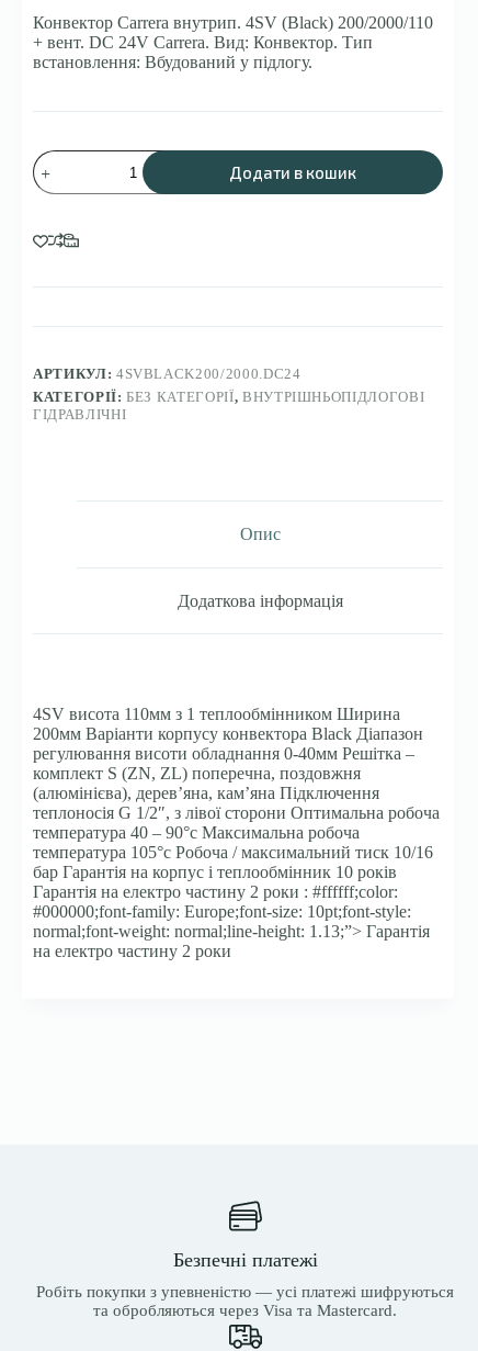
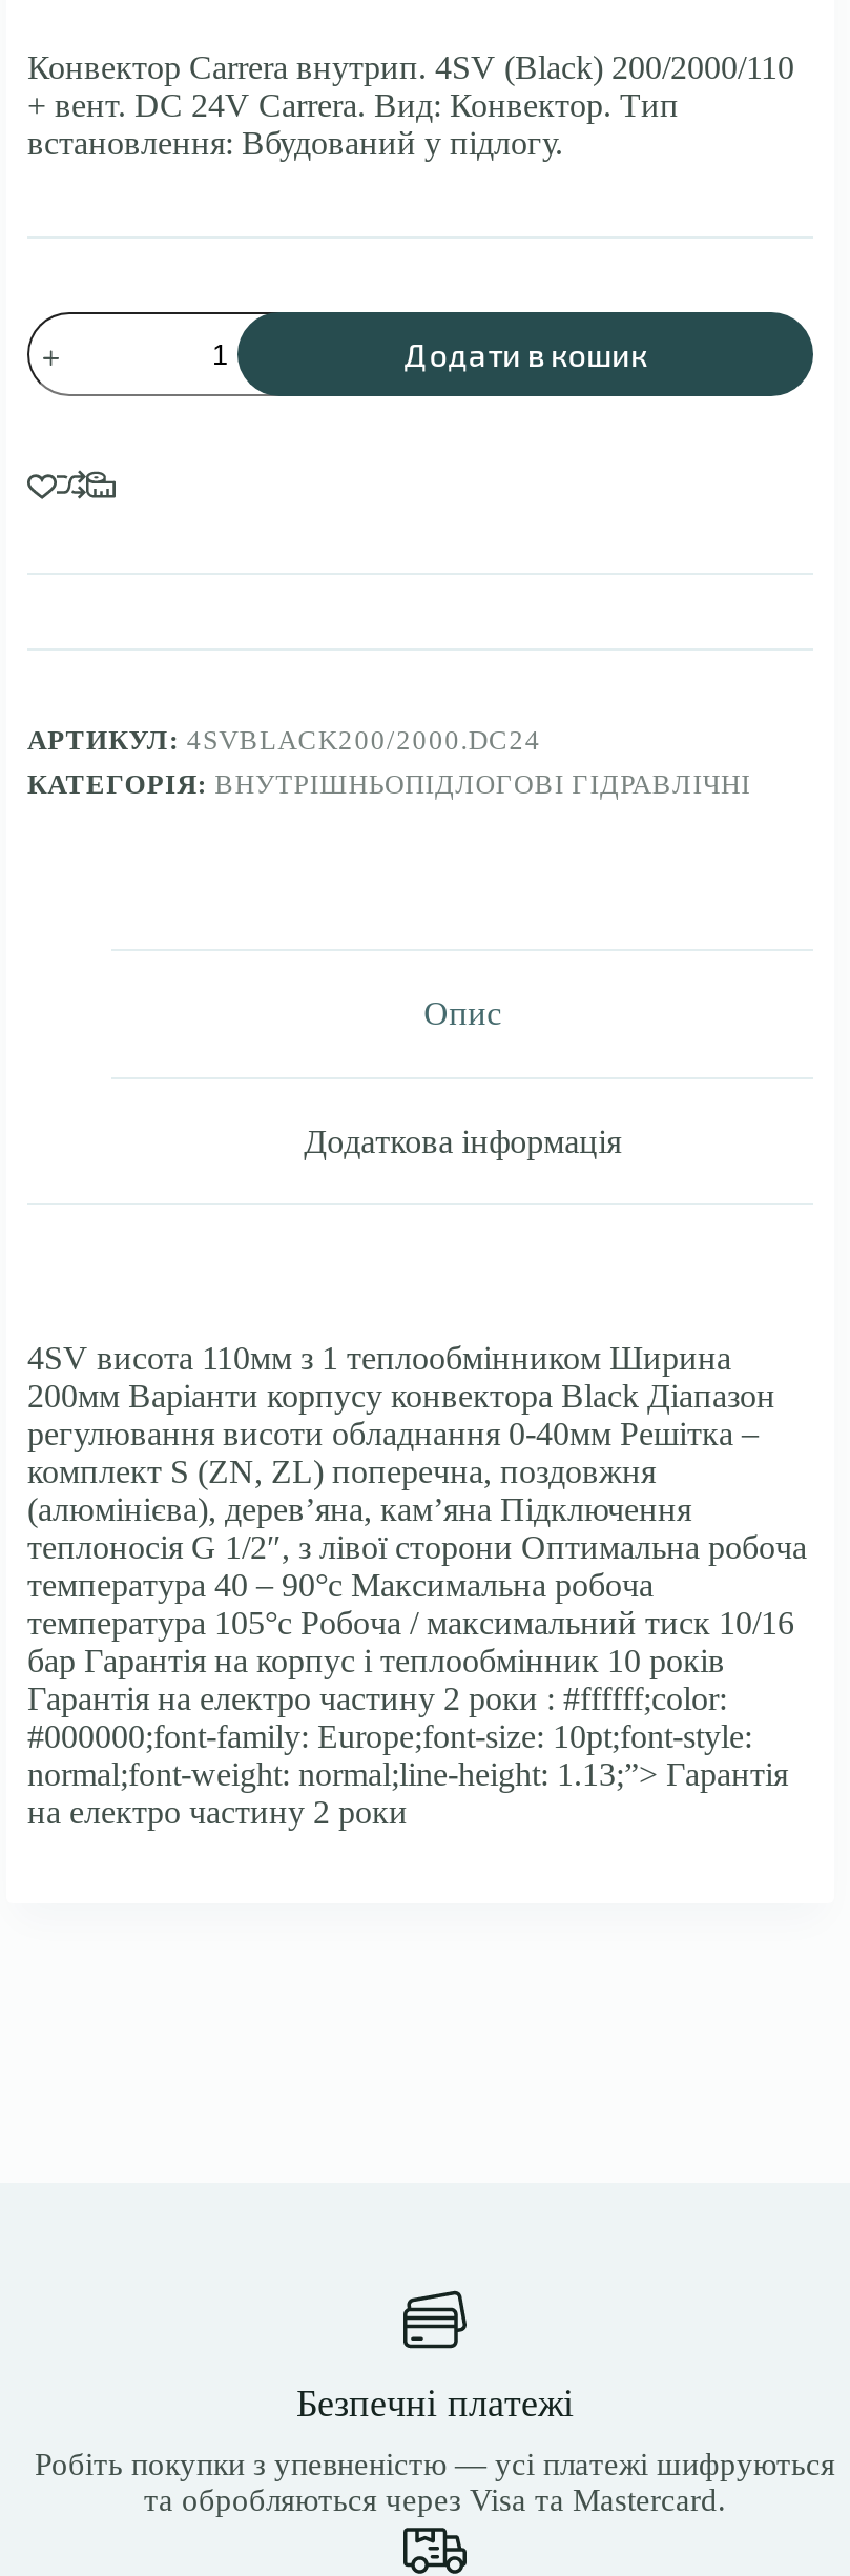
[33,389,425,423] КАТЕГОРІЇ: БЕЗ КАТЕГОРІЇ, ВНУТРІШНЬОПІДЛОГОВІ | ГІДРАВЛІЧНІ -> [27,769,751,800] КАТЕГОРІЯ: ВНУТРІШНЬОПІДЛОГОВІ ГІДРАВЛІЧНІ

